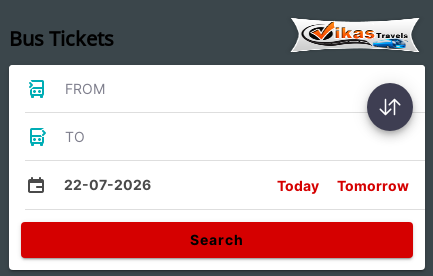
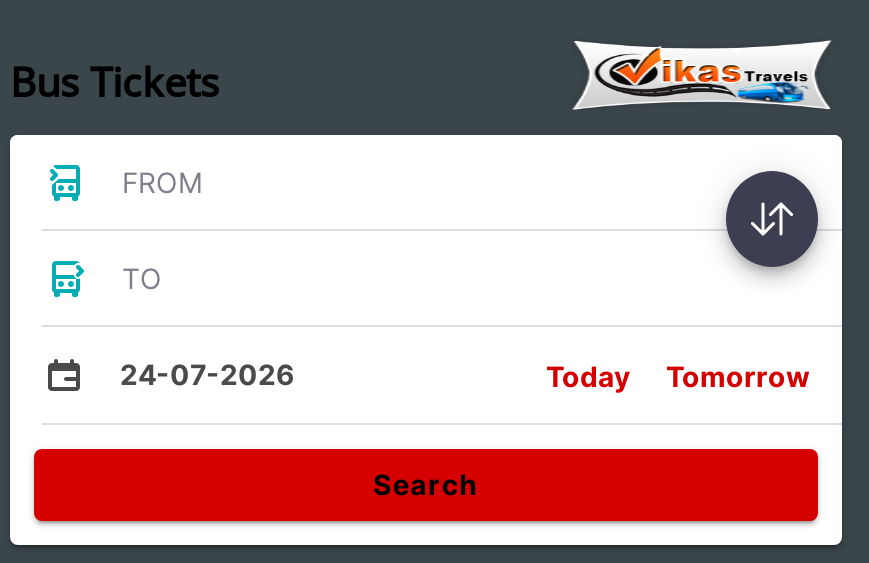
[64,176,151,193] 22-07-2026 -> [120,357,294,391] 24-07-2026

